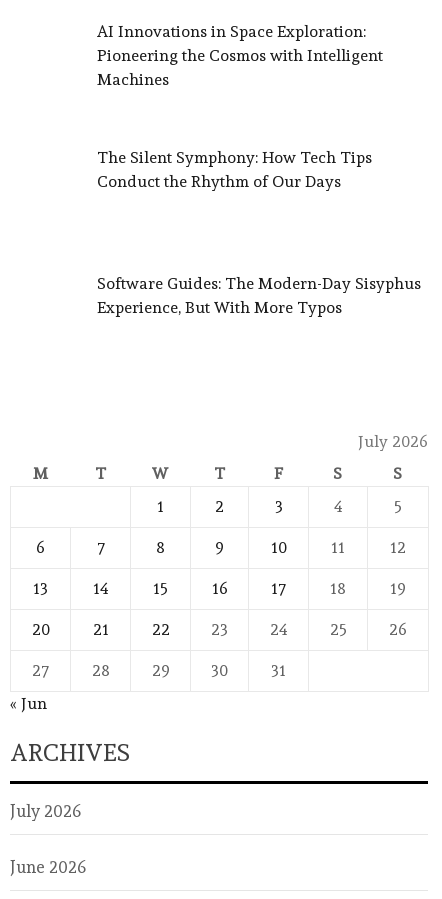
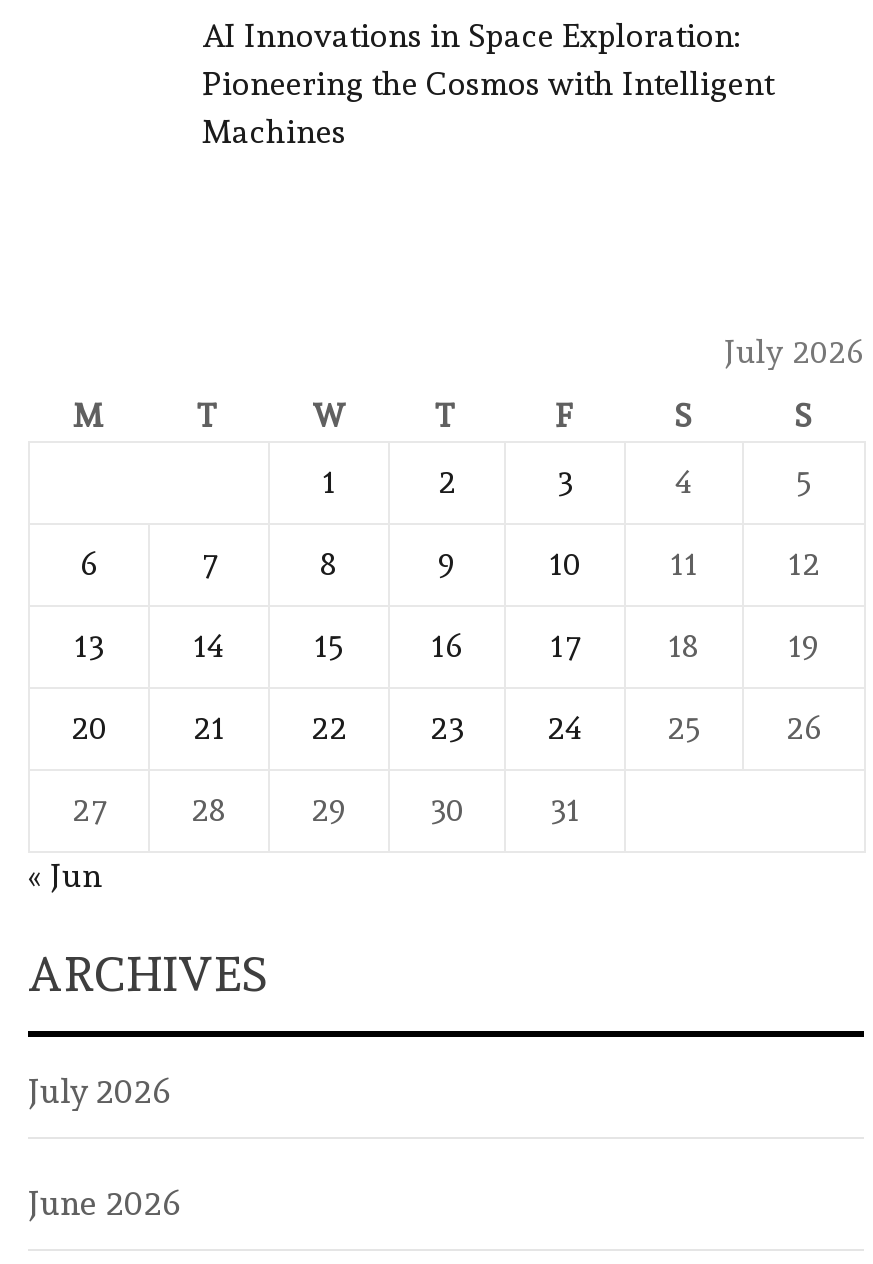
[97,148,372,191] The Silent Symphony: How Tech Tips | Conduct the Rhythm of Our Days -> none
[97,274,421,317] Software Guides: The Modern-Day Sisyphus | Experience, But With More Typos -> none

